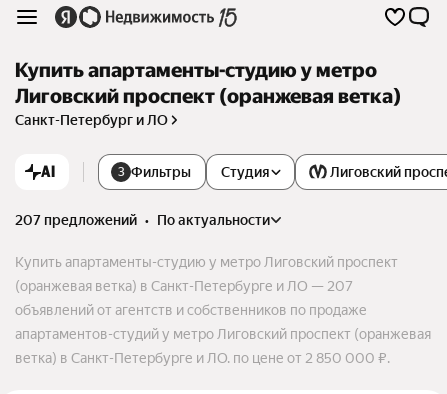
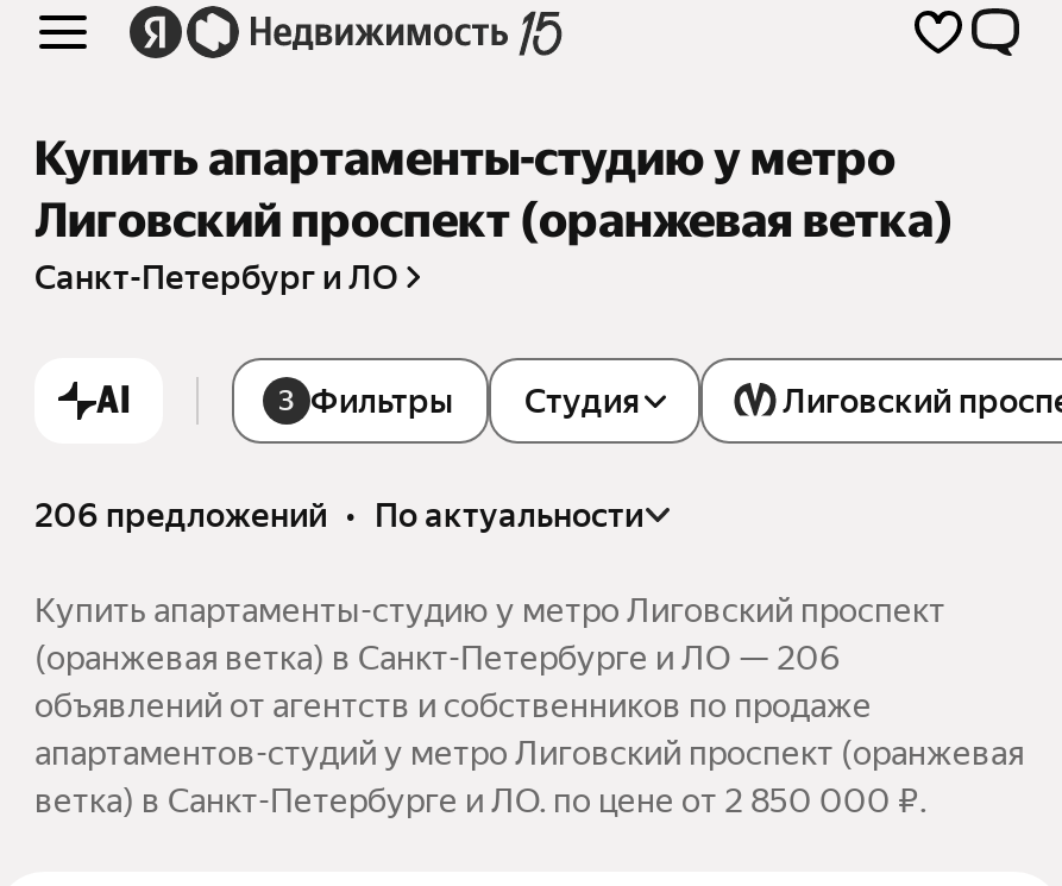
[15,212,270,228] 207 предложений • по актуальности -> [34,496,643,534] 206 предложений • по актуальности
[15,278,353,294] (оранжевая ветка) в Санкт-Петербурге и ЛО — 207 -> [34,639,841,677] (оранжевая ветка) в Санкт-Петербурге и ЛО — 206

